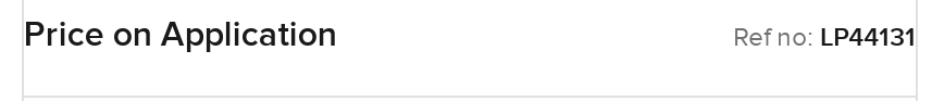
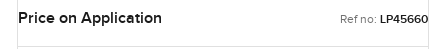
[733,22,916,55] Ref no: LP44131 -> [340,12,428,27] Ref no: LP45660

